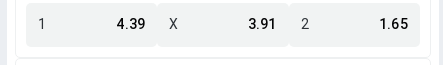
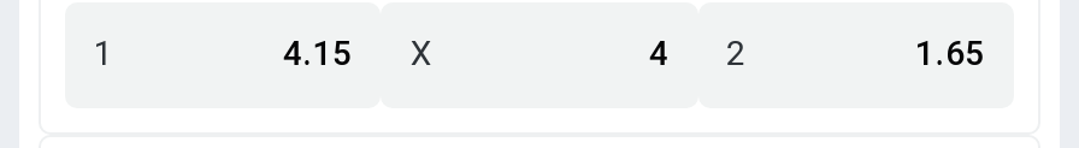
[116,16,179,32] 4.39 X -> [283,34,433,72] 4.15 X
[248,16,309,32] 3.91 2 -> [649,34,746,72] 4 2

